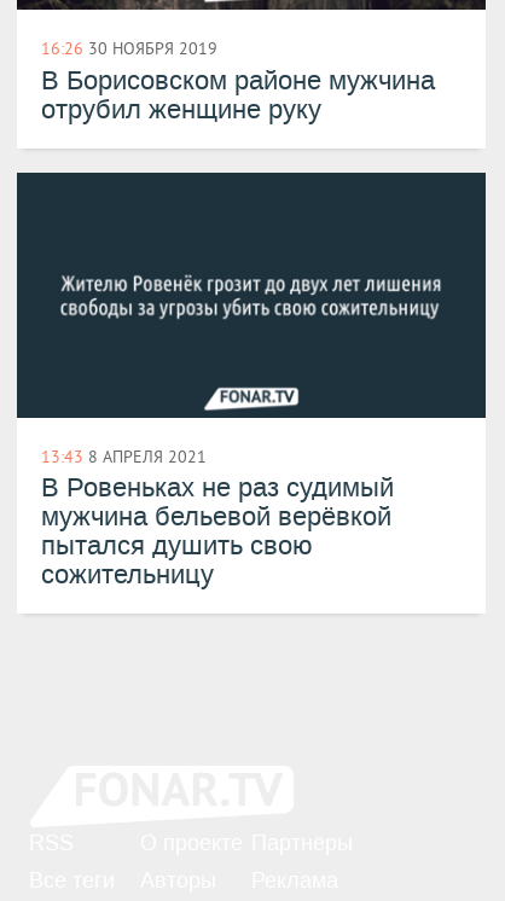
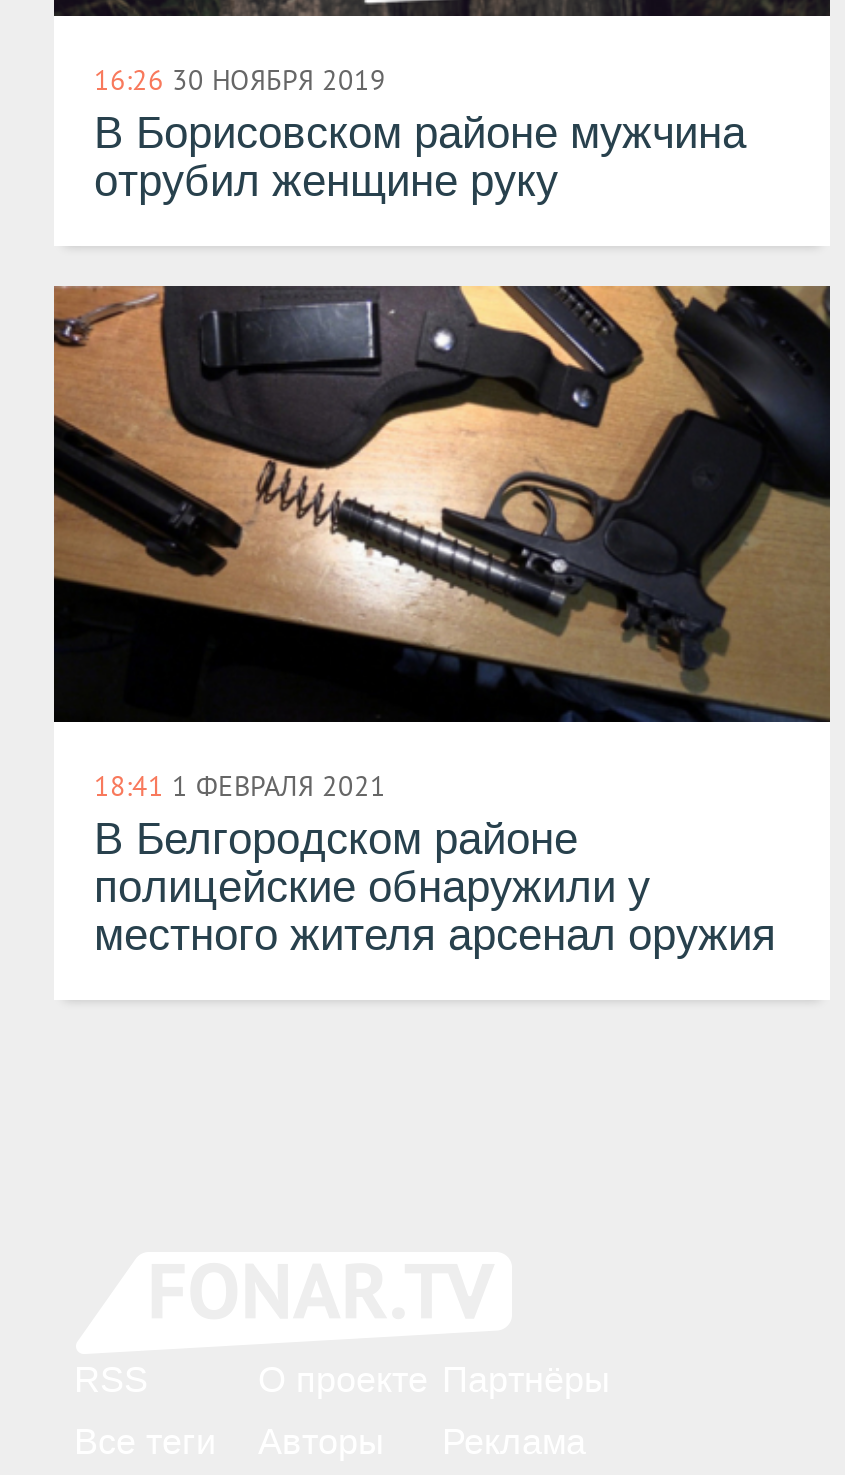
[16,172,487,592] [image] | 13:43 8 АПРЕЛЯ 2021 | В Ровеньках не раз судимый | мужчина бельевой верёвкой | пытался душить свою | сожительницу -> [52,284,832,964] [image] | 18:41 1 ФЕВРАЛЯ 2021 | В Белгородском районе | полицейские обнаружили у | местного жителя арсенал оружия

